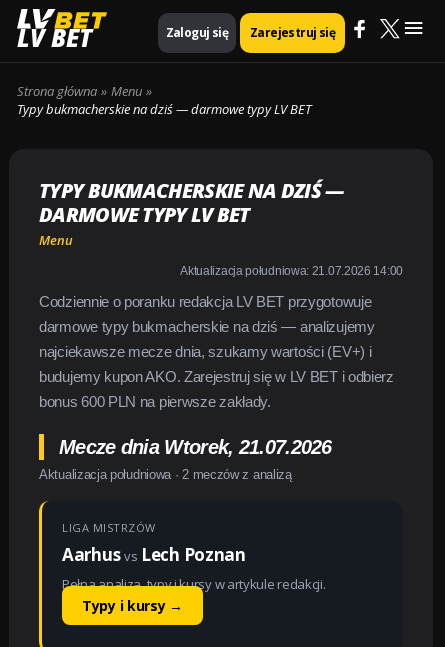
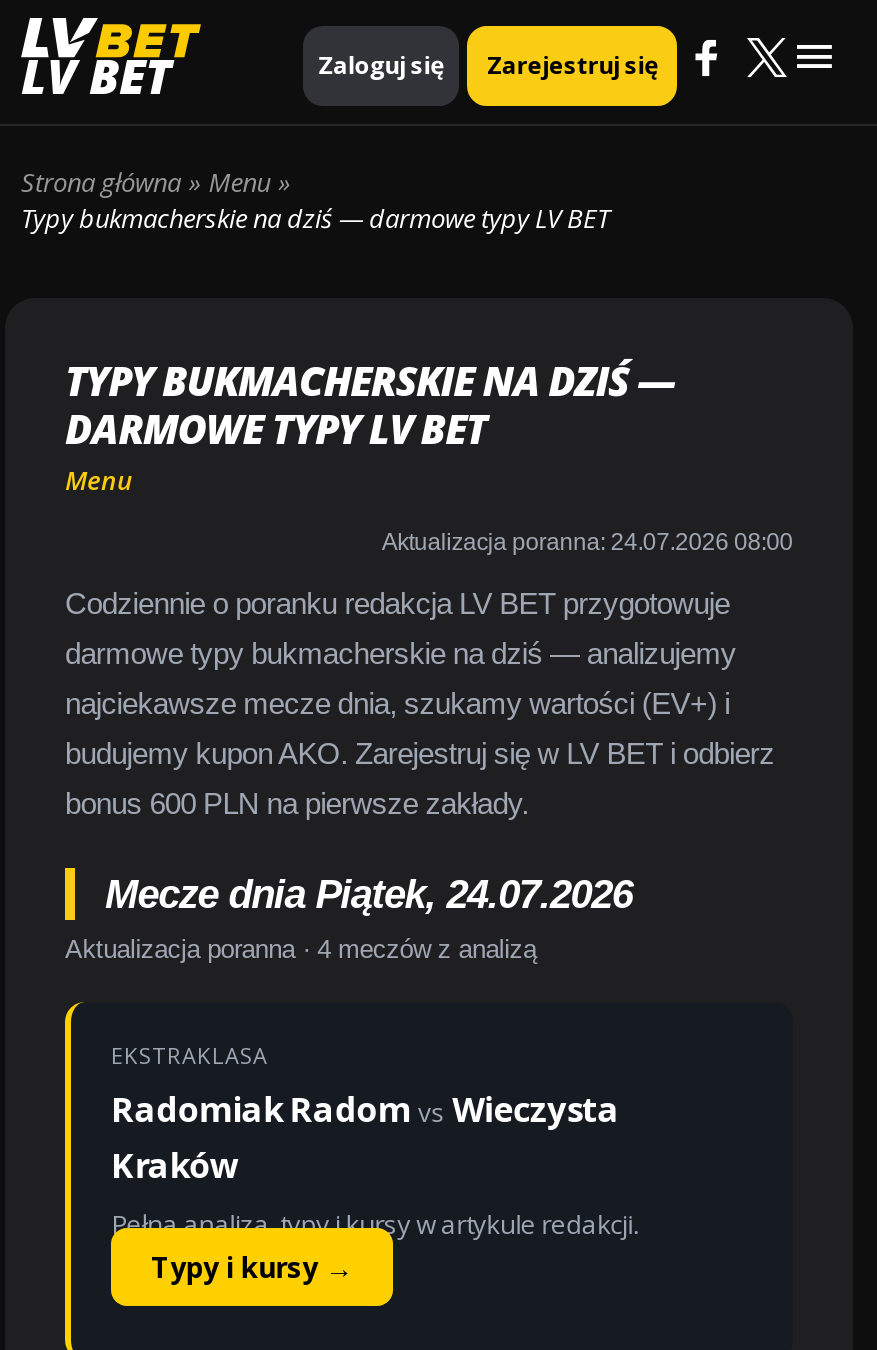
[180,264,403,278] Aktualizacja południowa: 21.07.2026 14:00 -> [382,528,793,556] Aktualizacja poranna: 24.07.2026 08:00
[39,436,332,482] Mecze dnia Wtorek, 21.07.2026 | Aktualizacja południowa · 2 meczów z analizą -> [65,872,632,964] Mecze dnia Piątek, 24.07.2026 | Aktualizacja poranna · 4 meczów z analizą
[62,520,246,566] LIGA MISTRZÓW | Aarhusvs Lech Poznan -> [111,1040,619,1188] EKSTRAKLASA | Radomiak Radom vs Wieczysta | Kraków

